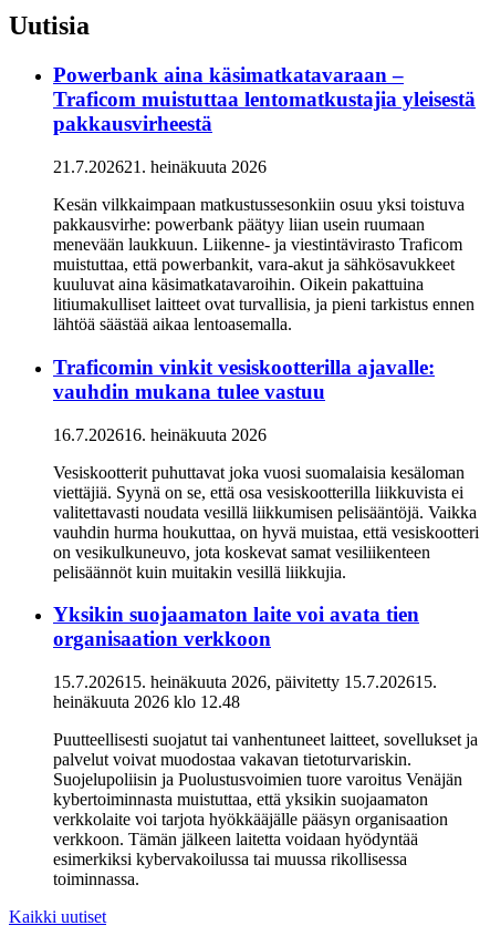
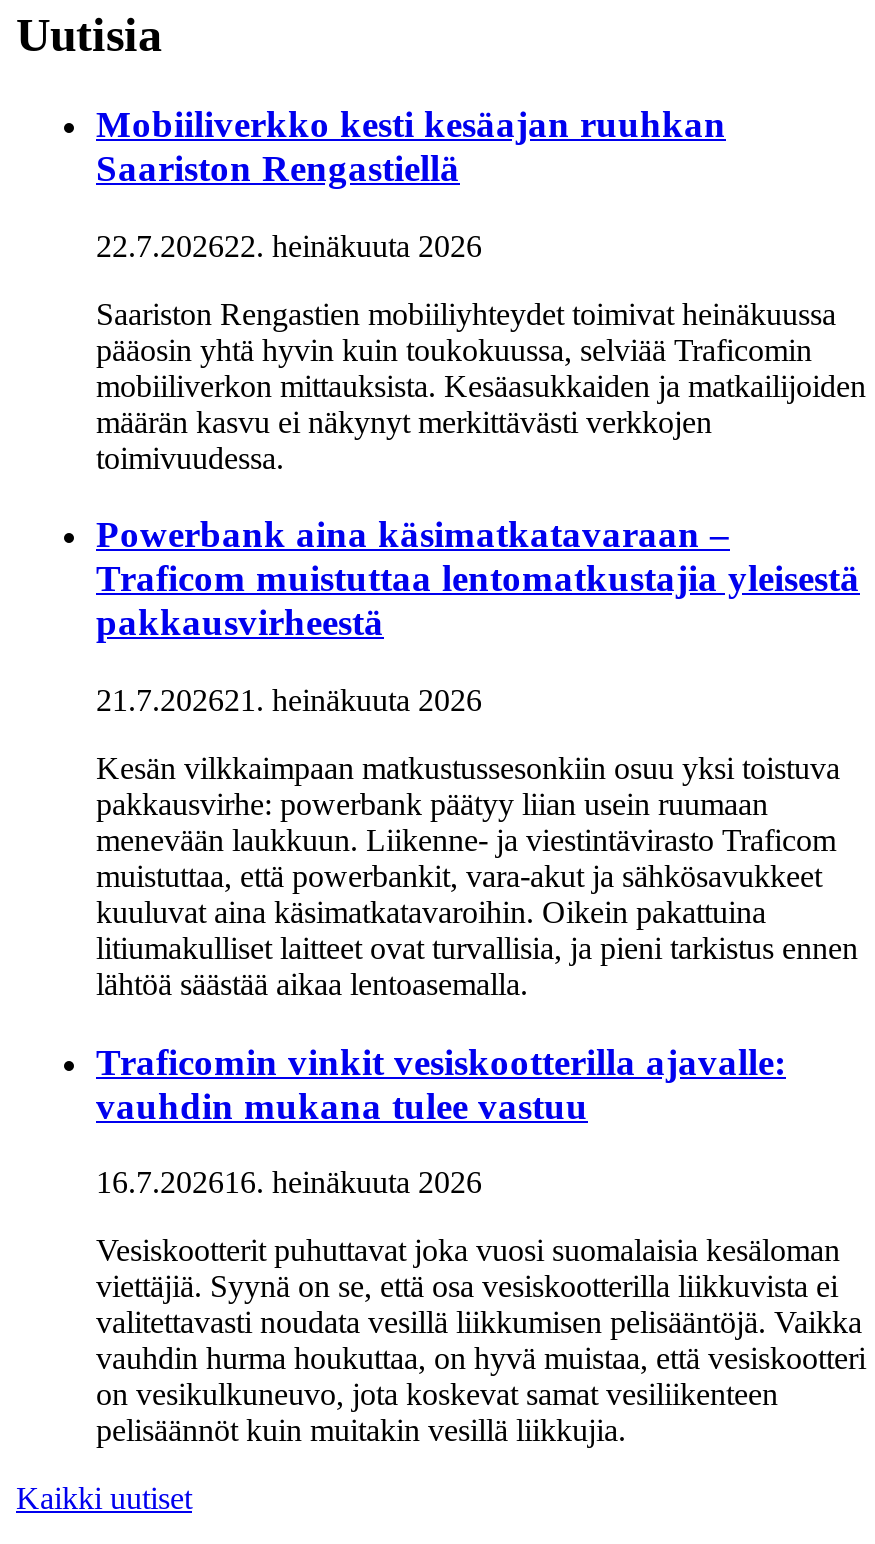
none -> [96,103,866,474] Mobiiliverkko kesti kesäajan ruuhkan | Saariston Rengastiellä | 22.7.202622. heinäkuuta 2026 | Saariston Rengastien mobiiliyhteydet toimivat heinäkuussa | pääosin yhtä hyvin kuin toukokuussa, selviää Traficomin | mobiiliverkon mittauksista. Kesäasukkaiden ja matkailijoiden | määrän kasvu ei näkynyt merkittävästi verkkojen | toimivuudessa.
moved [53,64,479,581] -> [96,514,866,1448]: Powerbank aina käsimatkatavaraan – | Traficom muistuttaa lentomatkustajia yleisestä | pakkausvirheestä | ... | on vesikulkuneuvo, jota koskevat samat vesiliikenteen | pelisäännöt kuin muitakin vesillä liikkujia.
[53,603,478,888] Yksikin suojaamaton laite voi avata tien | organisaation verkkoon | 15.7.202615. heinäkuuta 2026, päivitetty 15.7.202615. | heinäkuuta 2026 klo 12.48 | Puutteellisesti suojatut tai vanhentuneet laitteet, sovellukset ja | palvelut voivat muodostaa vakavan tietoturvariskin. | Suojelupoliisin ja Puolustusvoimien tuore varoitus Venäjän | kybertoiminnasta muistuttaa, että yksikin suojaamaton | verkkolaite voi tarjota hyökkääjälle pääsyn organisaation | verkkoon. Tämän jälkeen laitetta voidaan hyödyntää | esimerkiksi kybervakoilussa tai muussa rikollisessa | toiminnassa. -> none

